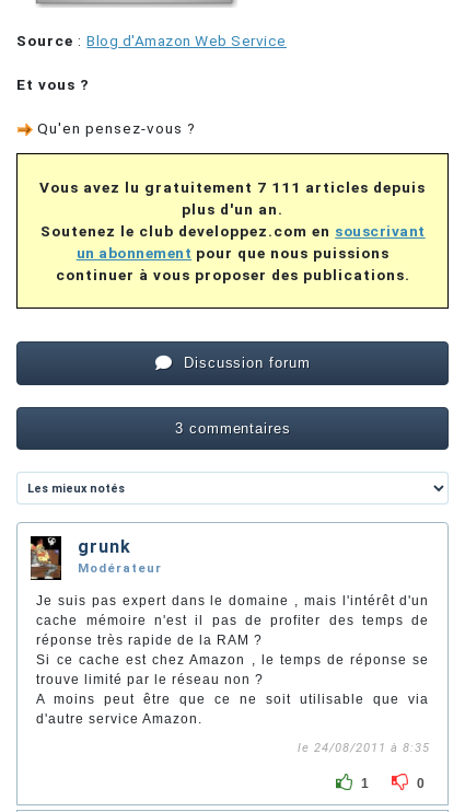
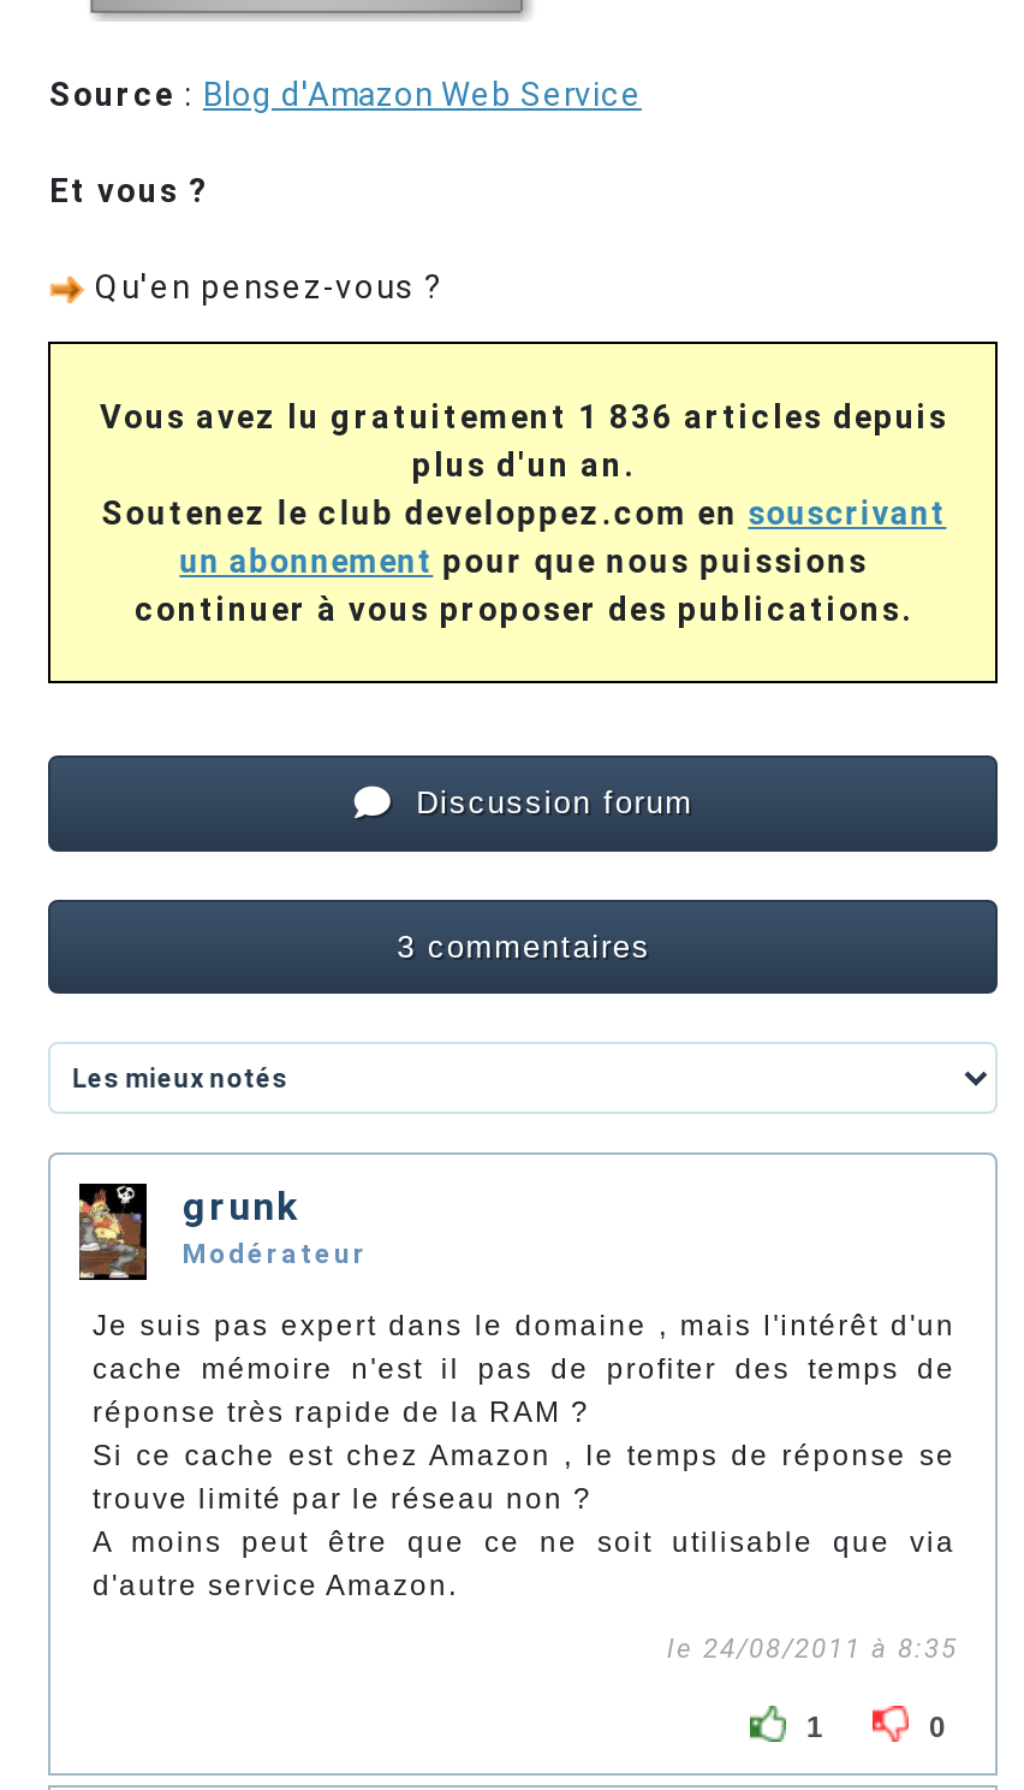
[40,179,426,196] Vous avez lu gratuitement 7 111 articles depuis -> [100,398,948,436] Vous avez lu gratuitement 1 836 articles depuis

